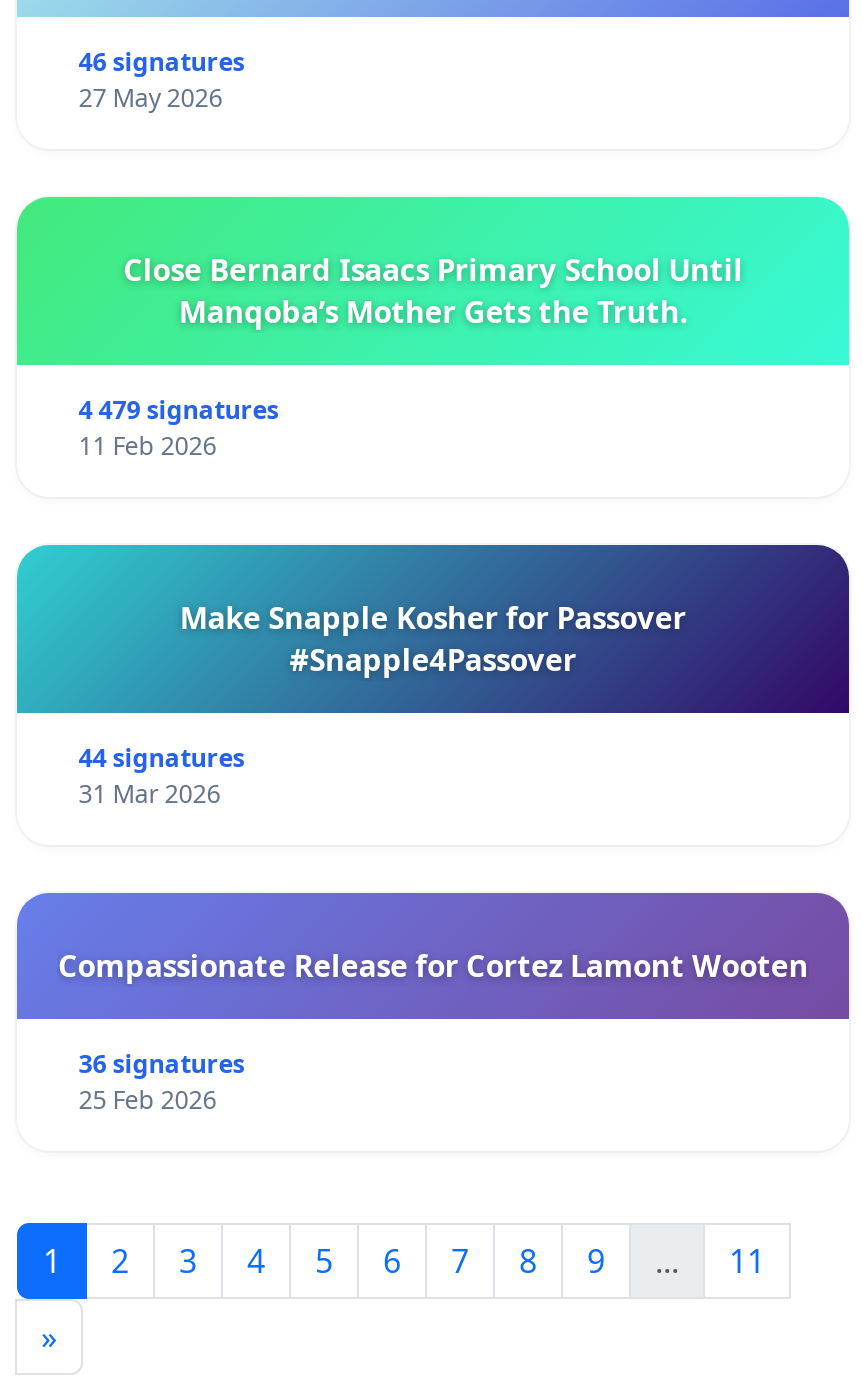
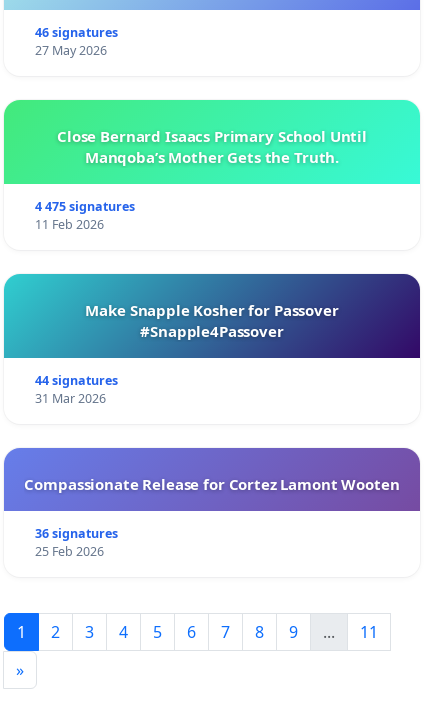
[79,394,279,428] 4 479 signatures -> [35,198,135,215] 4 475 signatures

